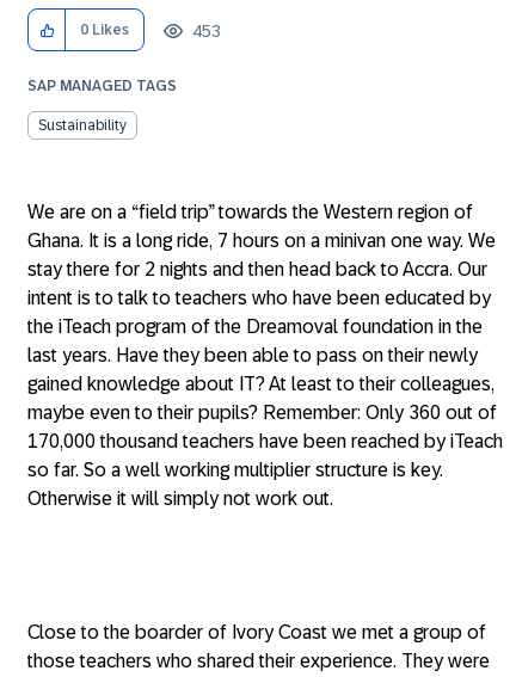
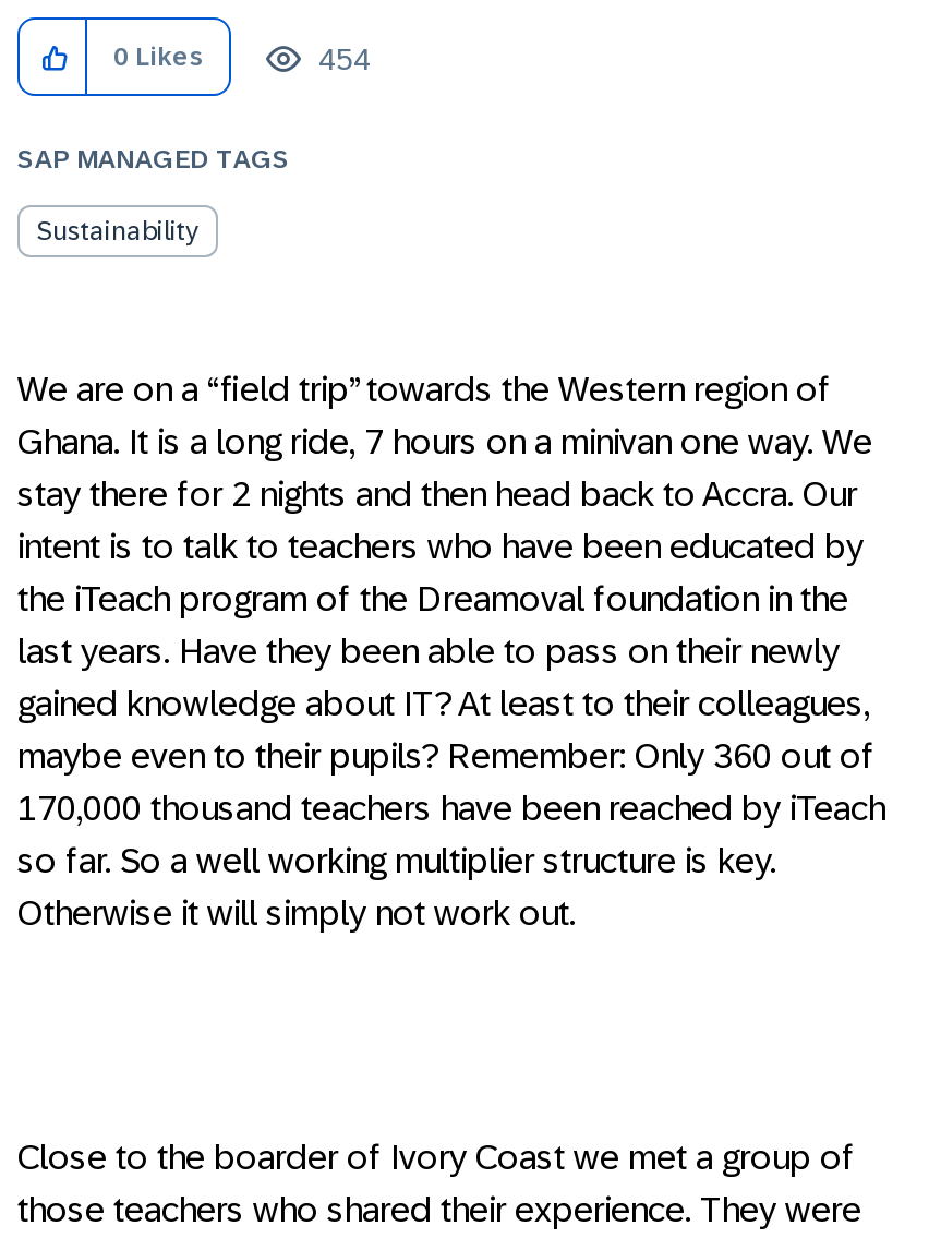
[192,21,221,40] 453 -> [318,41,371,76] 454

